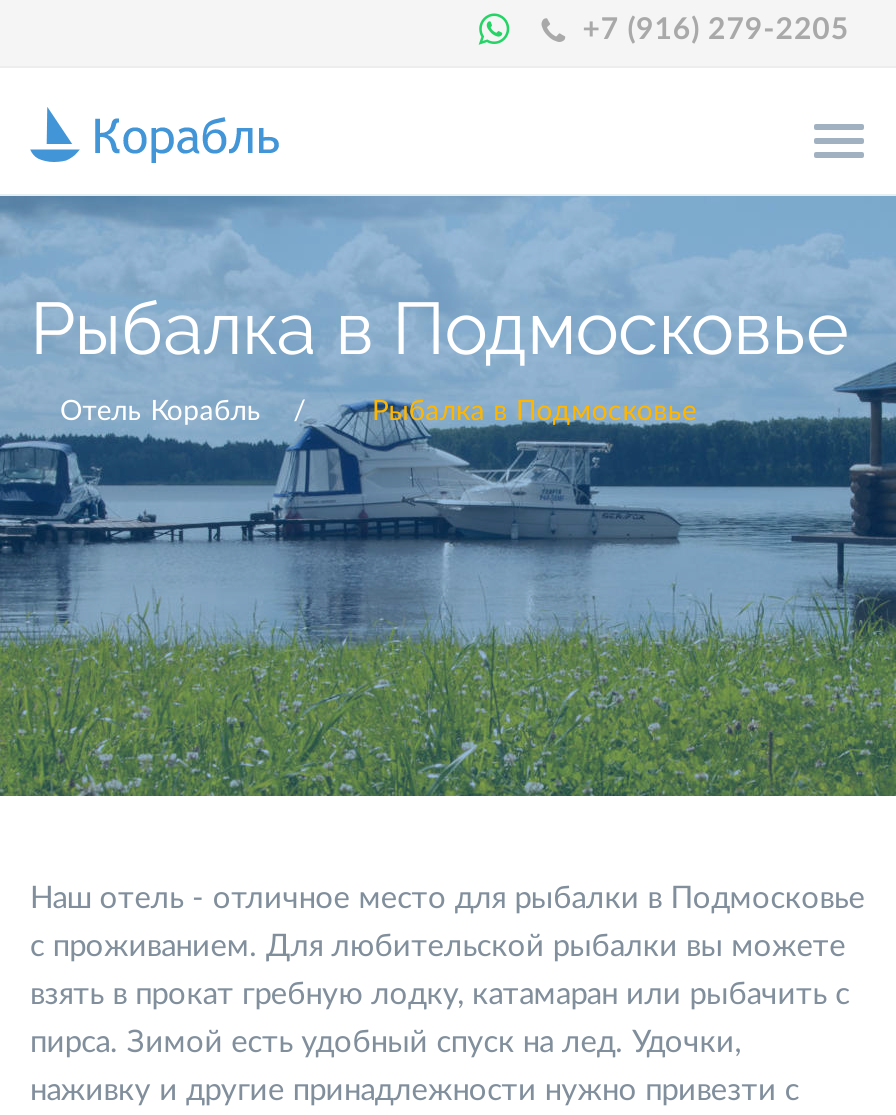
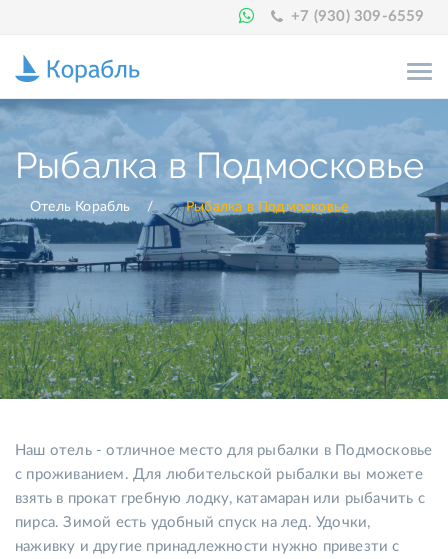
[582,15,849,45] +7 (916) 279-2205 -> [291,9,425,24] +7 (930) 309-6559

